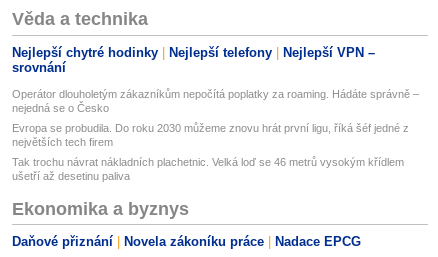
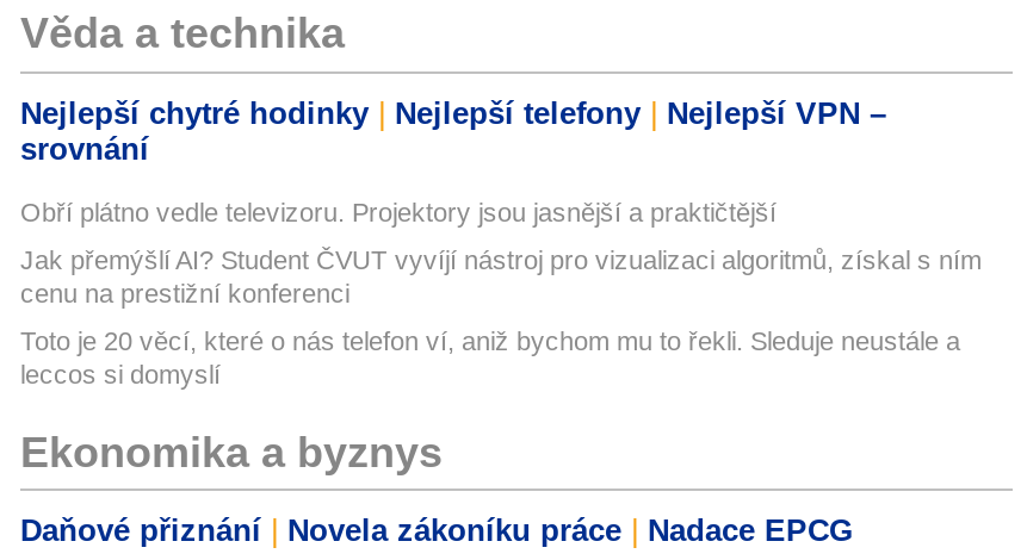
[12,88,419,114] Operátor dlouholetým zákazníkům nepočítá poplatky za roaming. Hádáte správně – | nejedná se o Česko -> [20,197,777,226] Obří plátno vedle televizoru. Projektory jsou jasnější a praktičtější
[12,122,409,148] Evropa se probudila. Do roku 2030 můžeme znovu hrát první ligu, říká šéf jedné z | největších tech firem -> [20,245,982,307] Jak přemýšlí AI? Student ČVUT vyvíjí nástroj pro vizualizaci algoritmů, získal s ním | cenu na prestižní konferenci
[12,156,404,182] Tak trochu návrat nákladních plachetnic. Velká loď se 46 metrů vysokým křídlem | ušetří až desetinu paliva -> [20,326,960,388] Toto je 20 věcí, které o nás telefon ví, aniž bychom mu to řekli. Sleduje neustále a | leccos si domyslí

